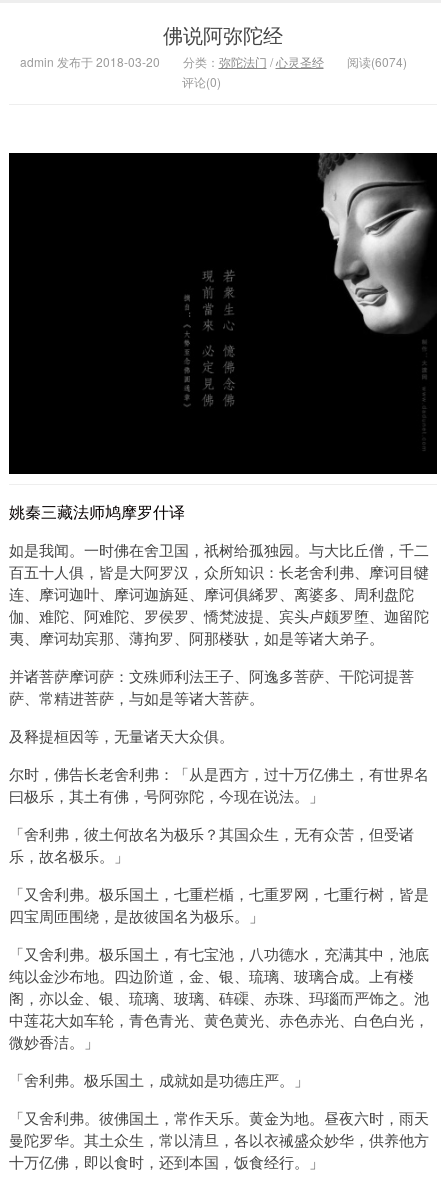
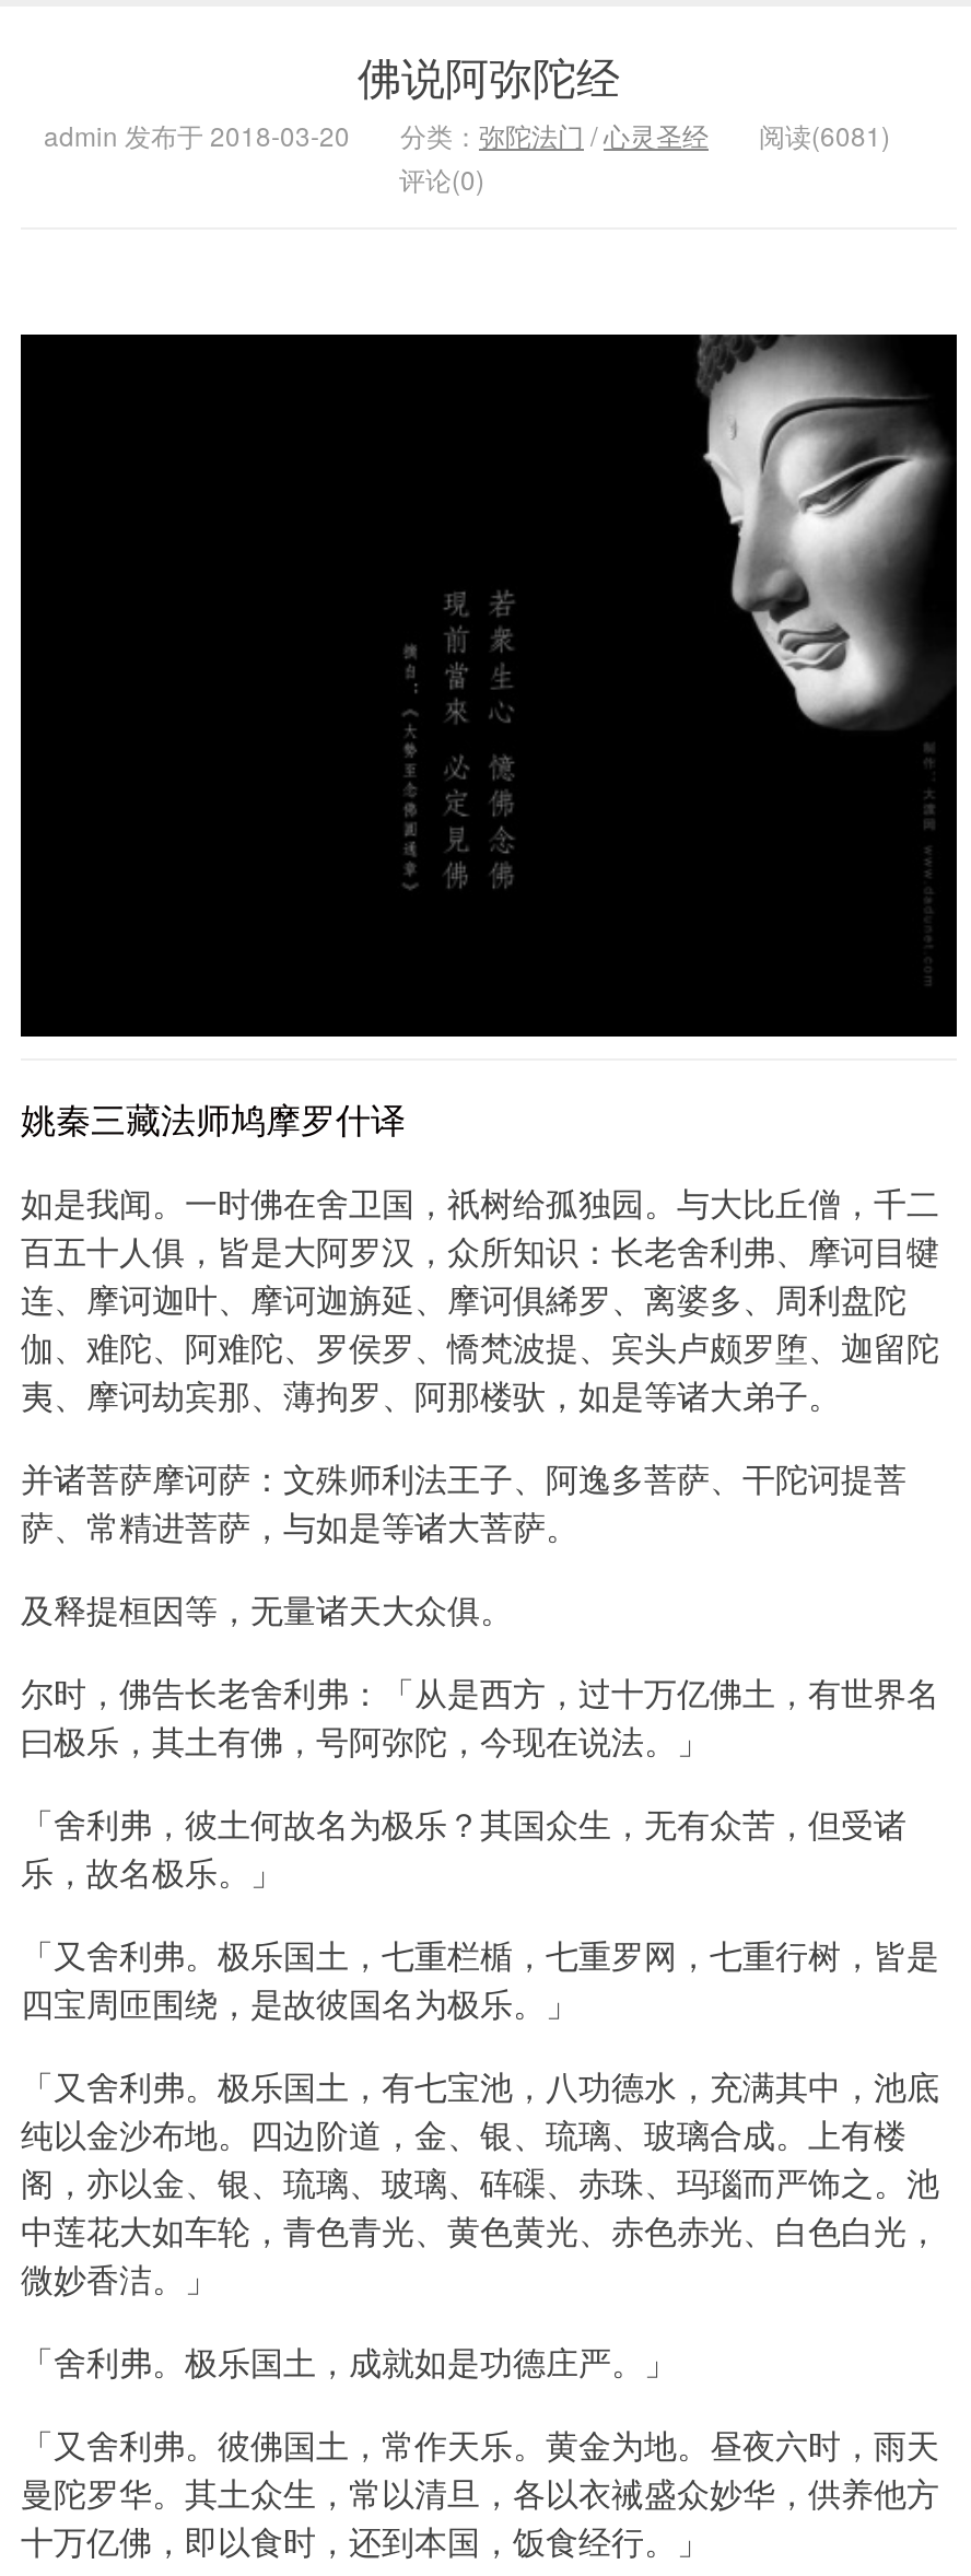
[346,53,406,70] 阅读(6074) -> [759,116,890,153] 阅读(6081)

